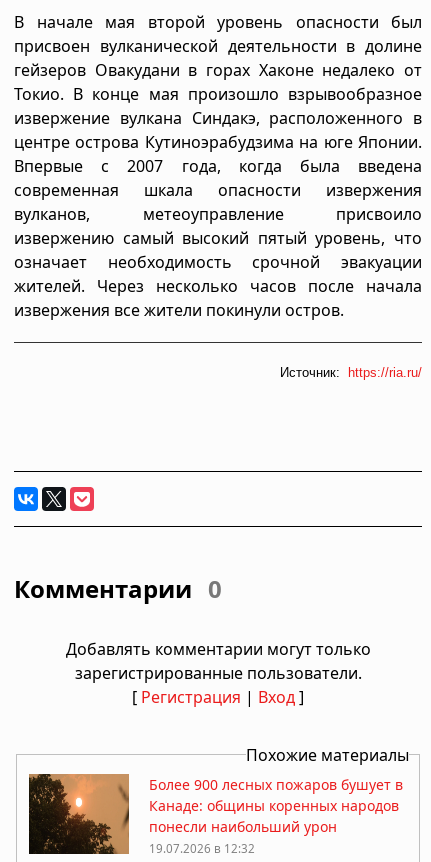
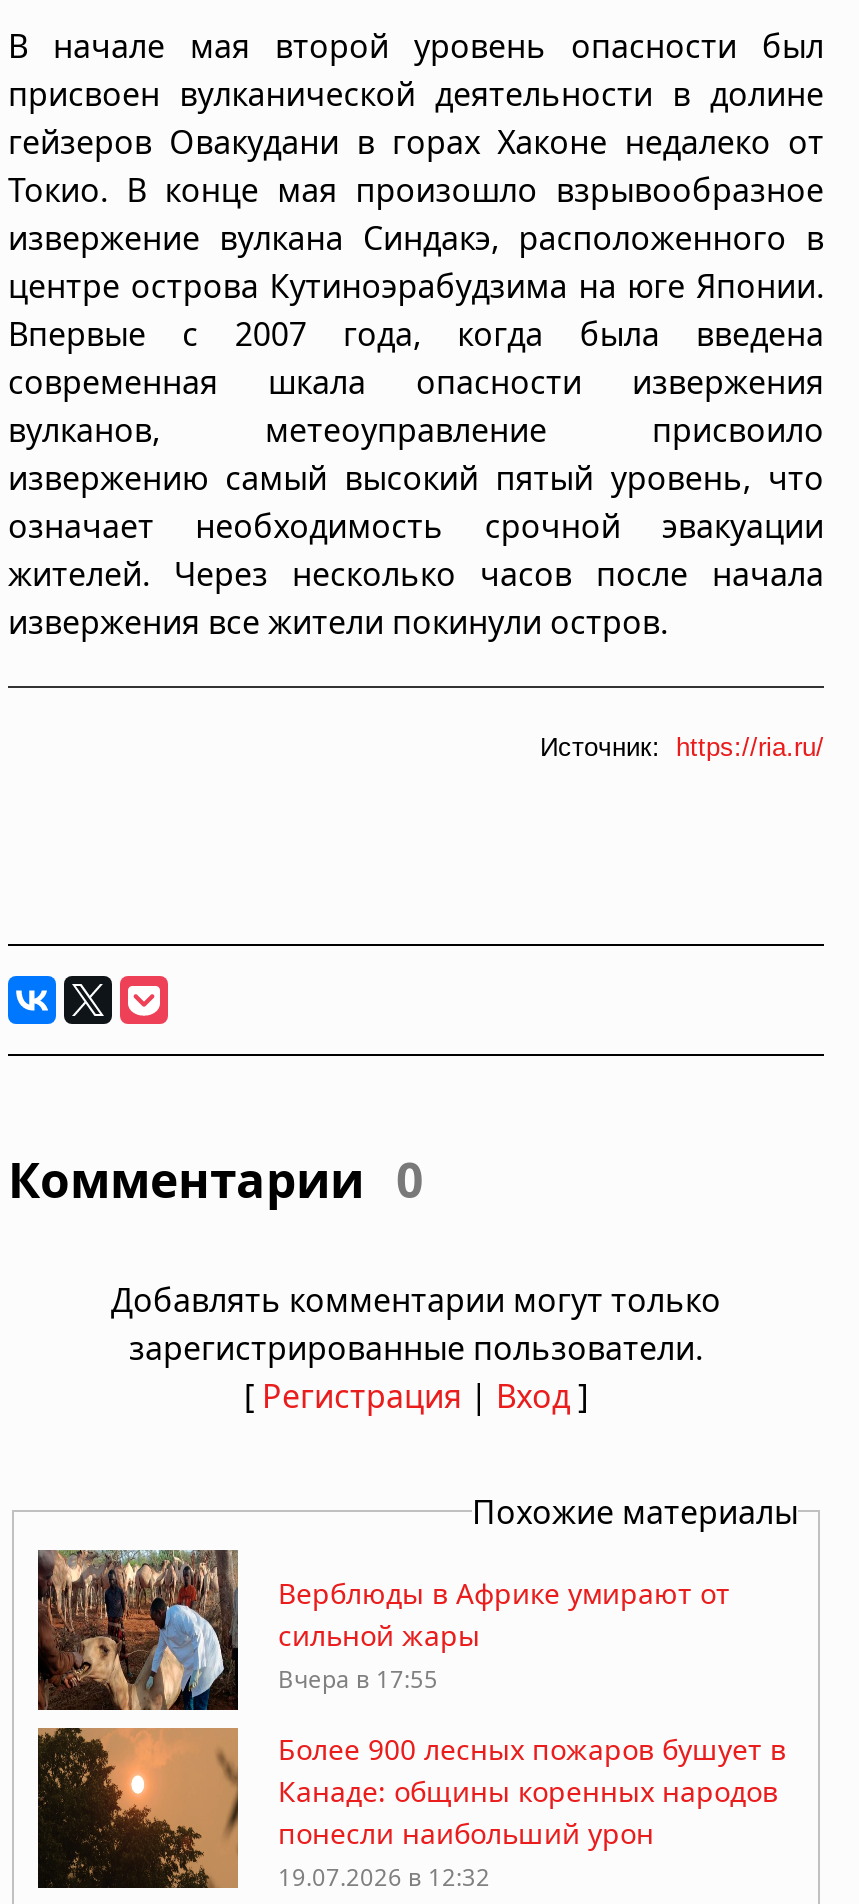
none -> [38,1548,730,1712] [image] | Верблюды в Африке умирают от | сильной жары | Вчера в 17:55

